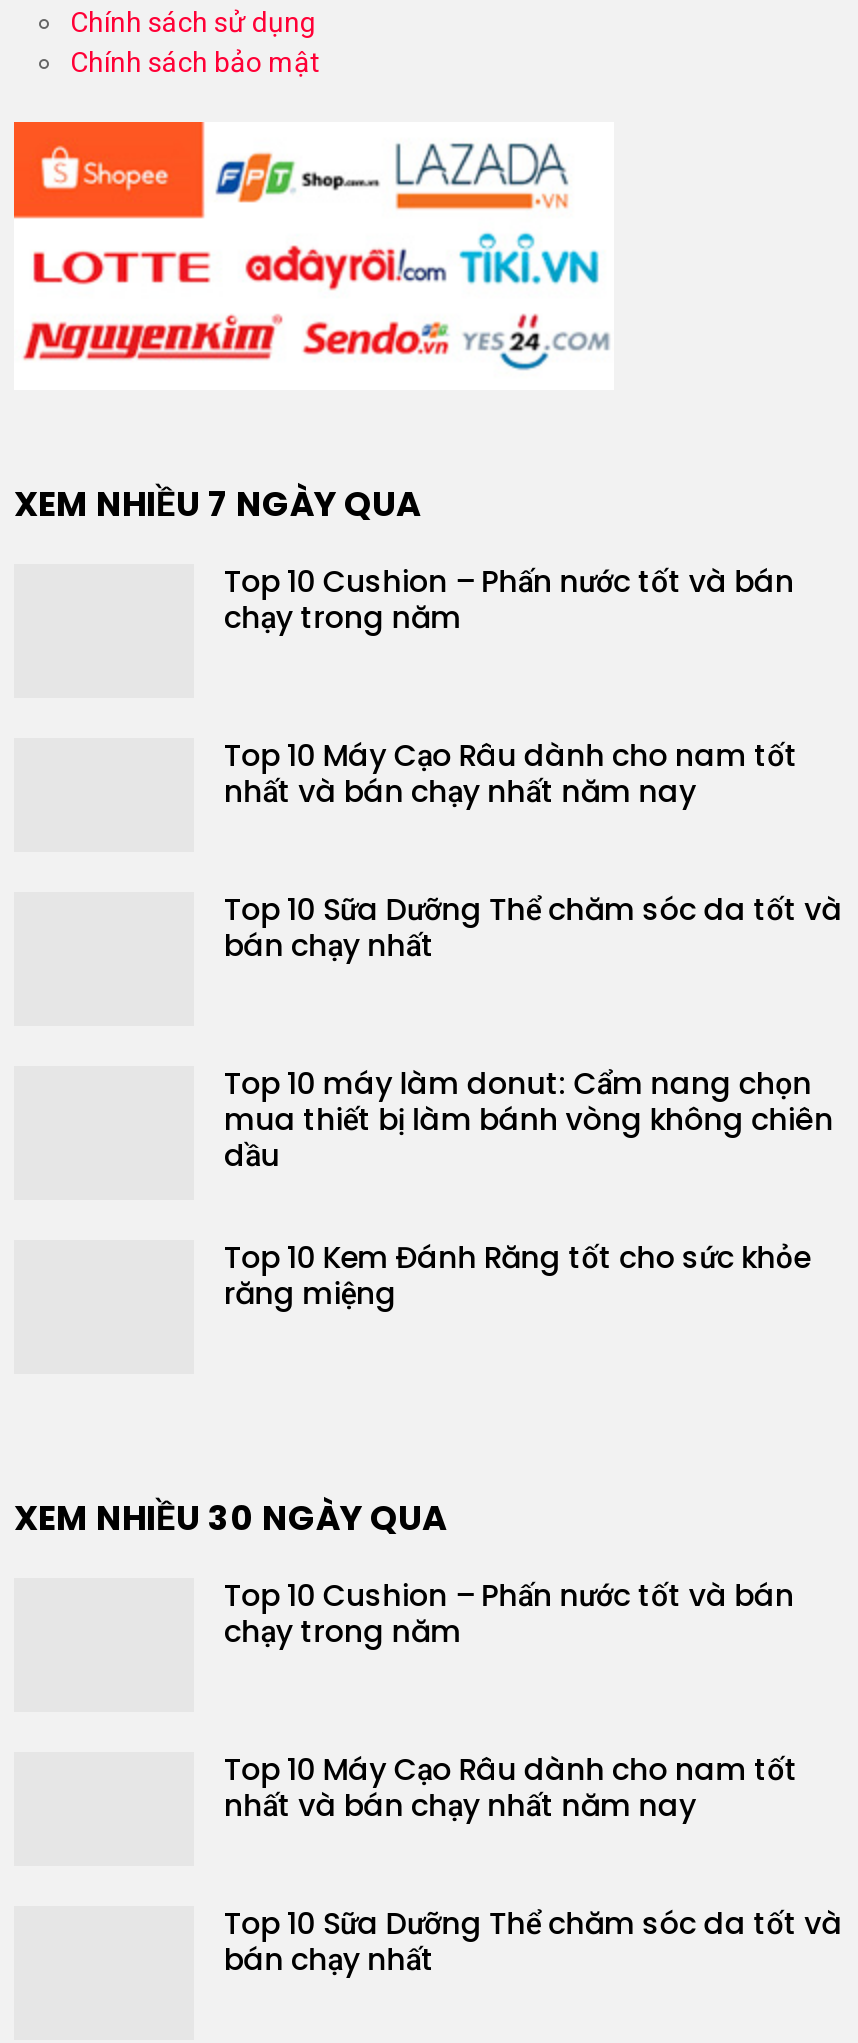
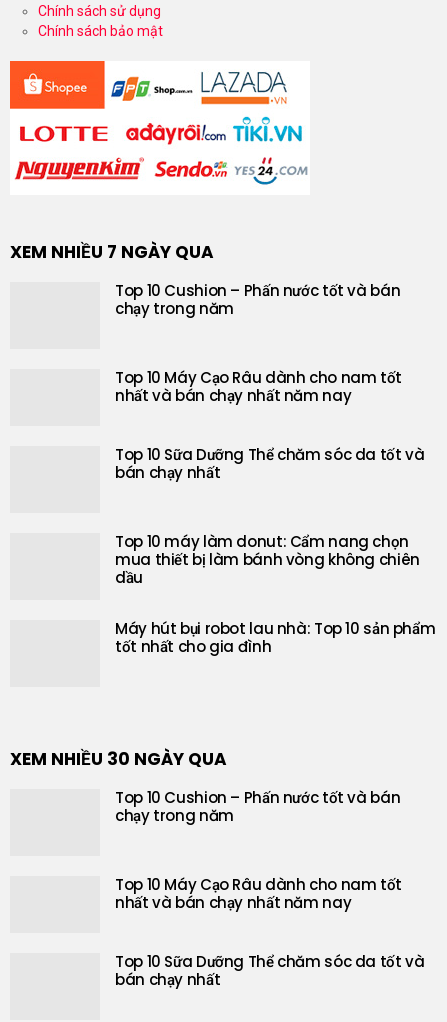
[224,1236,810,1314] Top 10 Kem Đánh Răng tốt cho sức khỏe | răng miệng -> [115,618,435,657] Máy hút bụi robot lau nhà: Top 10 sản phẩm | tốt nhất cho gia đình

